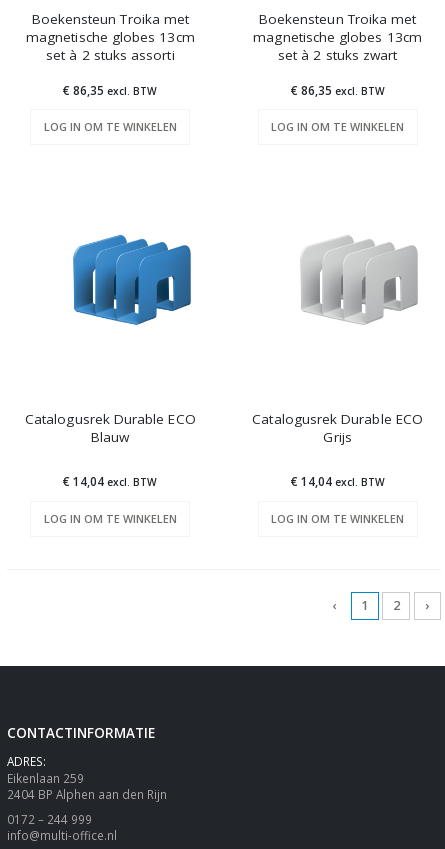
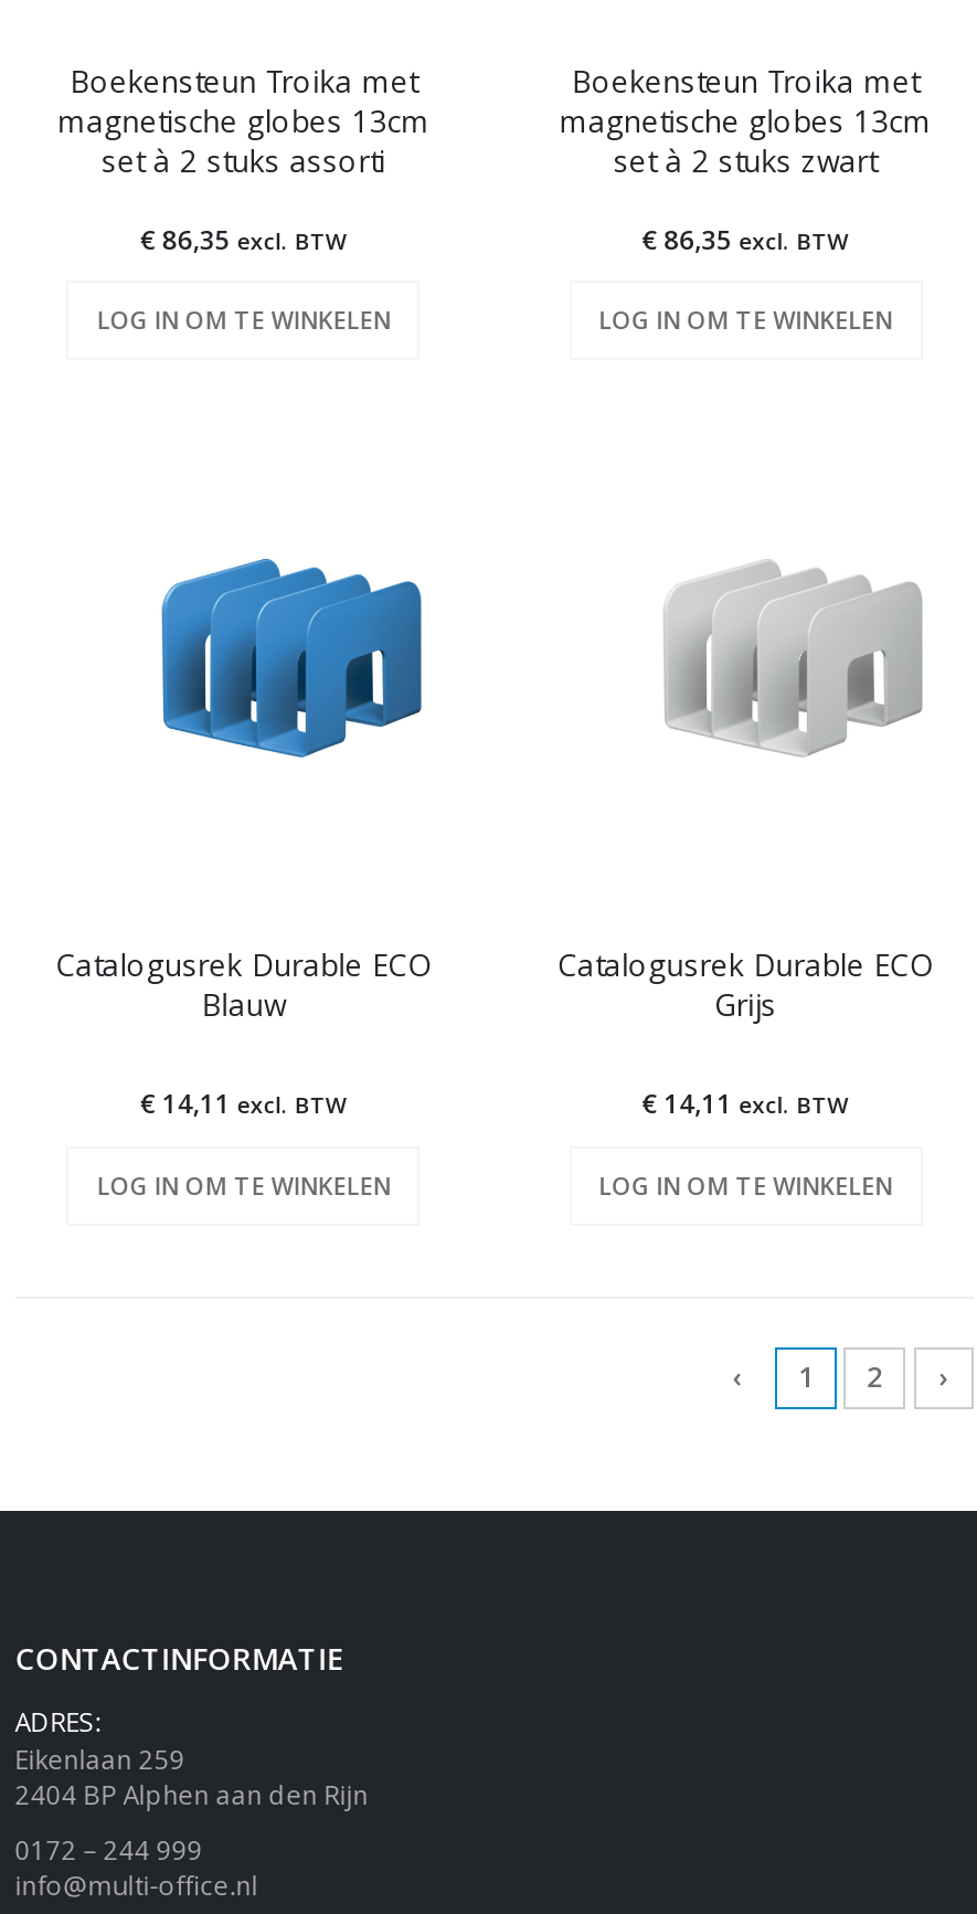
[63,473,157,489] € 14,04 excl. BTW -> [140,1086,348,1121] € 14,11 excl. BTW
[291,473,385,489] € 14,04 excl. BTW -> [642,1086,849,1121] € 14,11 excl. BTW

